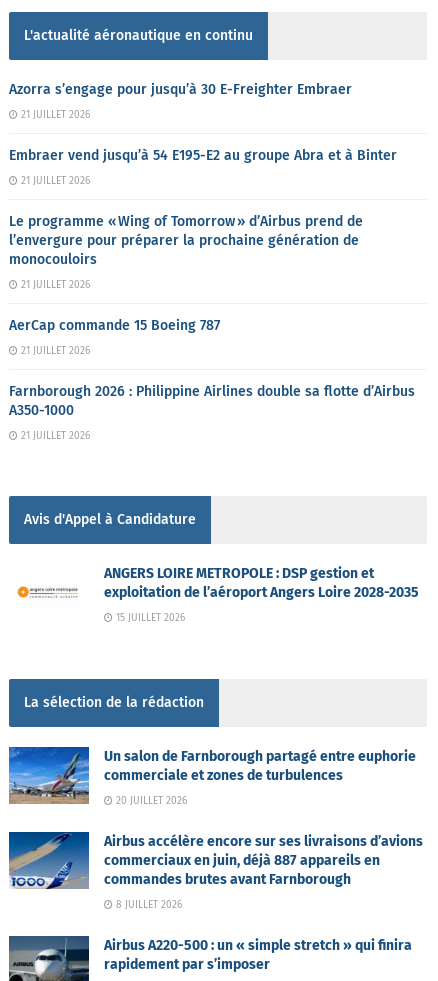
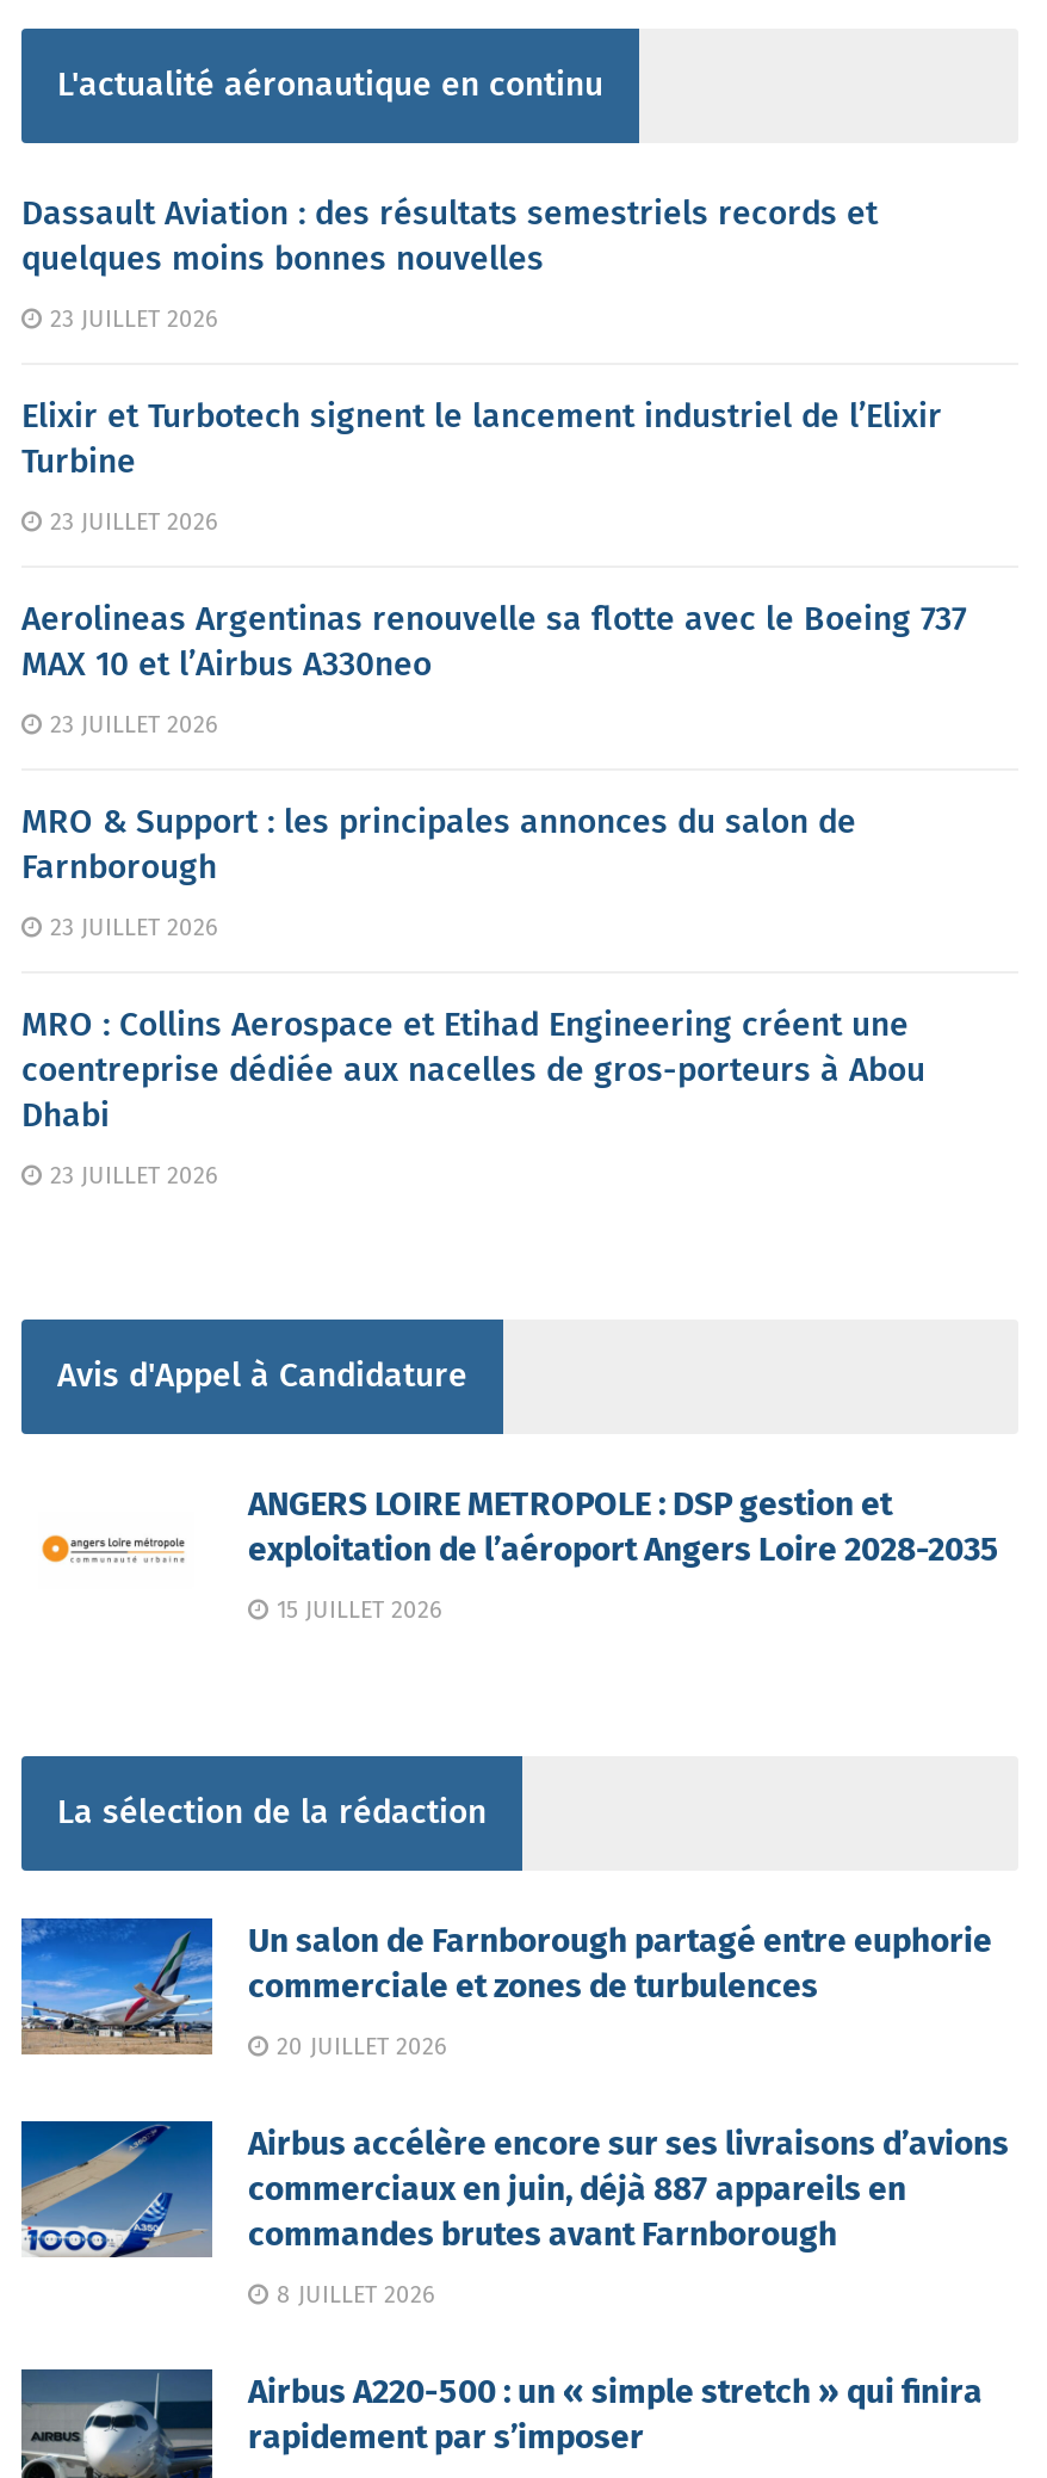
[9,81,352,98] Azorra s’engage pour jusqu’à 30 E-Freighter Embraer -> [21,194,878,280] Dassault Aviation : des résultats semestriels records et | quelques moins bonnes nouvelles
[18,109,90,121] 21 JUILLET 2026 -> [43,306,217,335] 23 JUILLET 2026
[9,147,397,164] Embraer vend jusqu’à 54 E195-E2 au groupe Abra et à Binter -> [21,397,942,483] Elixir et Turbotech signent le lancement industriel de l’Elixir | Turbine
[18,175,90,187] 21 JUILLET 2026 -> [43,509,217,538] 23 JUILLET 2026
[9,213,363,268] Le programme « Wing of Tomorrow » d’Airbus prend de | l’envergure pour préparer la prochaine génération de | monocouloirs -> [21,600,966,686] Aerolineas Argentinas renouvelle sa flotte avec le Boeing 737 | MAX 10 et l’Airbus A330neo
[18,279,90,291] 21 JUILLET 2026 -> [43,712,217,740] 23 JUILLET 2026
[9,317,220,334] AerCap commande 15 Boeing 787 -> [21,802,856,888] MRO & Support : les principales annonces du salon de | Farnborough
[18,345,90,357] 21 JUILLET 2026 -> [43,915,217,943] 23 JUILLET 2026
[9,383,415,419] Farnborough 2026 : Philippine Airlines double sa flotte d’Airbus | A350-1000 -> [21,1005,925,1137] MRO : Collins Aerospace et Etihad Engineering créent une | coentreprise dédiée aux nacelles de gros-porteurs à Abou | Dhabi
[18,430,90,442] 21 JUILLET 2026 -> [43,1163,217,1191] 23 JUILLET 2026

